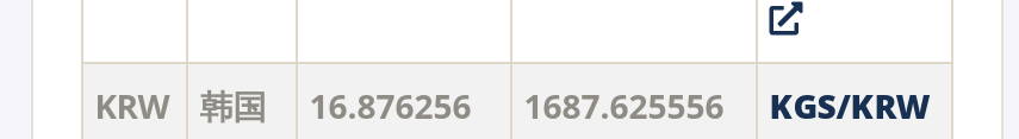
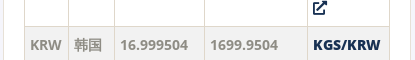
[309,82,471,128] 16.876256 -> [120,35,188,54] 16.999504
[524,82,724,128] 1687.625556 -> [210,35,278,54] 1699.9504

